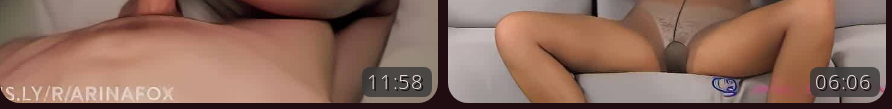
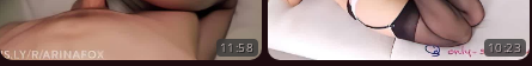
[815,66,872,94] 06:06 -> [487,39,521,56] 10:23

